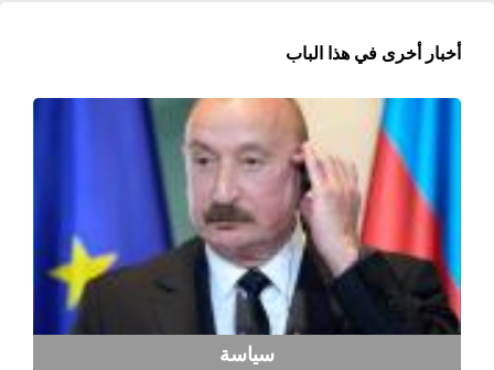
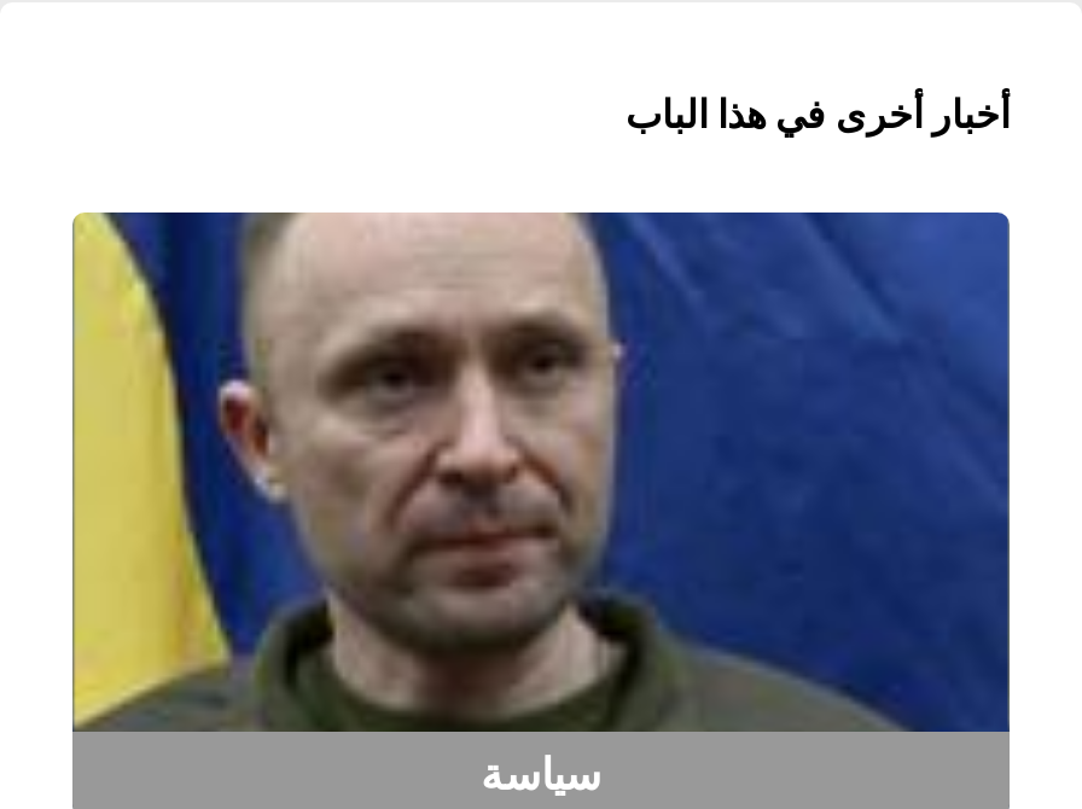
[32,97,462,336] [image] -> [70,210,1012,734] [image]

